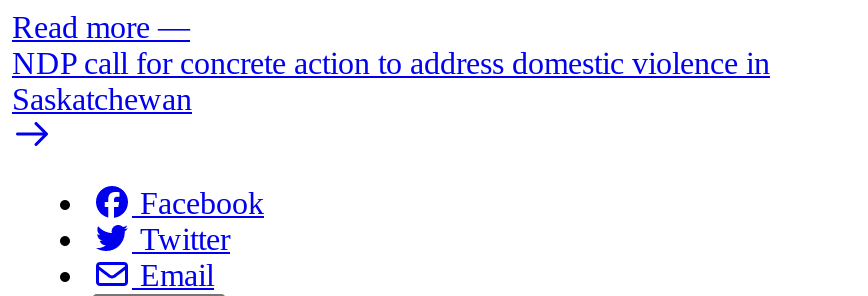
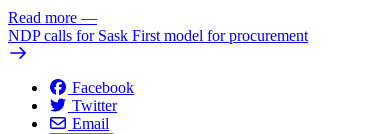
[12,46,770,116] NDP call for concrete action to address domestic violence in | Saskatchewan -> [8,27,308,44] NDP calls for Sask First model for procurement

